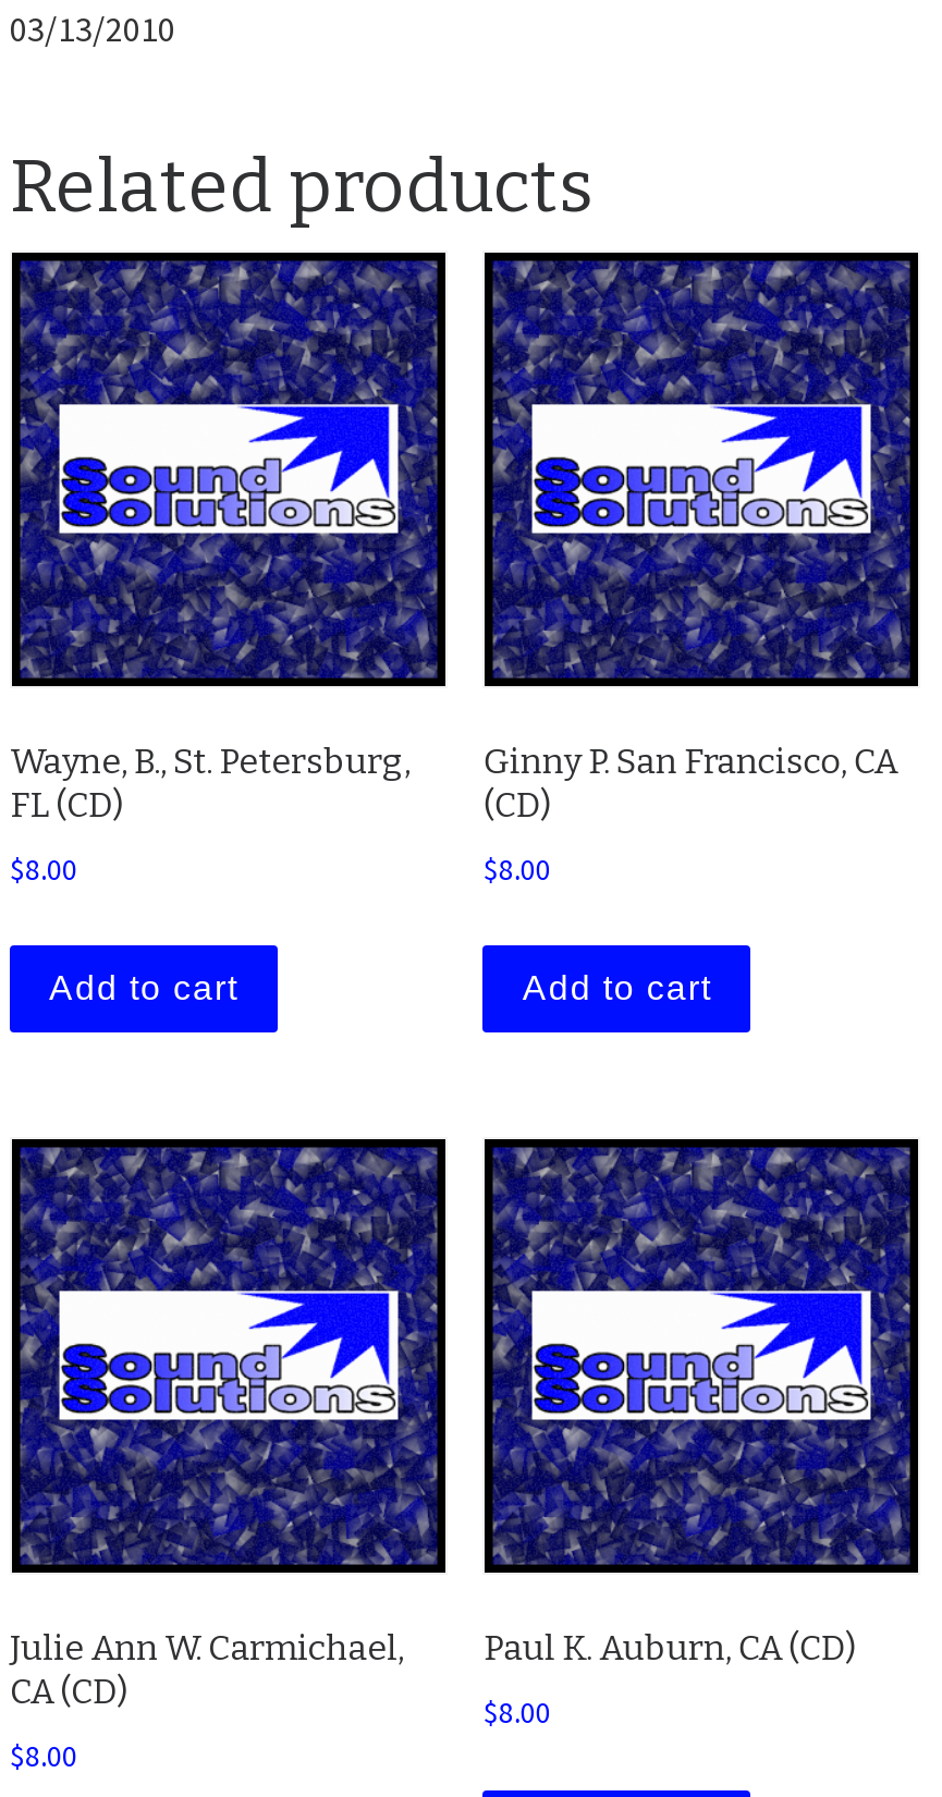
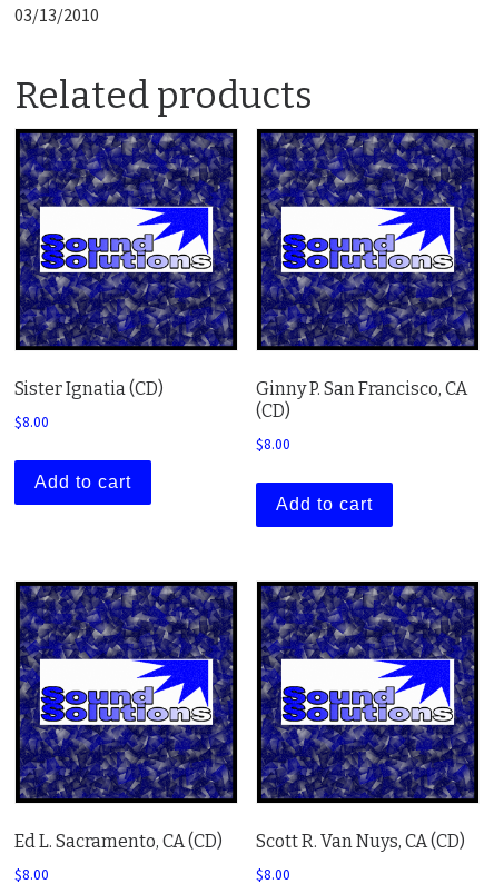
[10,740,411,825] Wayne, B., St. Petersburg, | FL (CD) -> [14,378,164,399] Sister Ignatia (CD)
[10,1627,404,1712] Julie Ann W. Carmichael, | CA (CD) -> [14,831,223,852] Ed L. Sacramento, CA (CD)
[483,1627,856,1668] Paul K. Auburn, CA (CD) -> [256,831,466,852] Scott R. Van Nuys, CA (CD)

